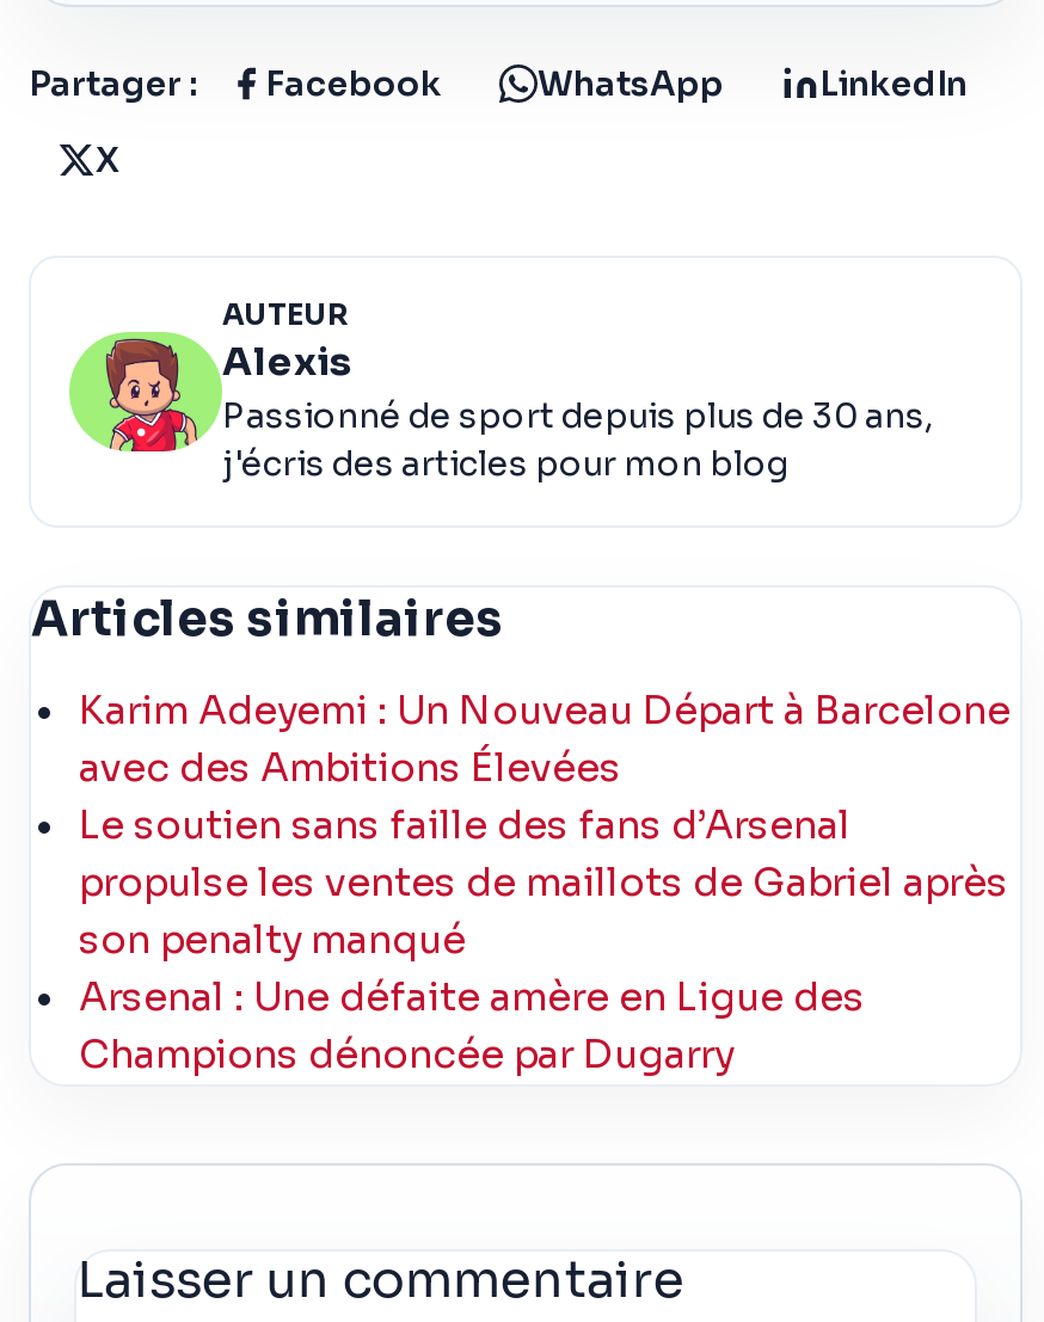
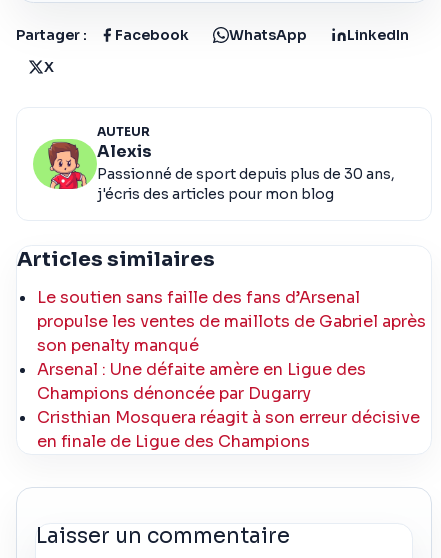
[79,686,1011,794] Karim Adeyemi : Un Nouveau Départ à Barcelone | avec des Ambitions Élevées -> none
moved [79,801,1008,1080] -> [37,287,426,404]: Le soutien sans faille des fans d’Arsenal | propulse les ventes de maillots de Gabriel après | son penalty manqué | Arsenal : Une défaite amère en Ligue des | Champions dénoncée par Dugarry
none -> [37,407,420,452] Cristhian Mosquera réagit à son erreur décisive | en finale de Ligue des Champions

